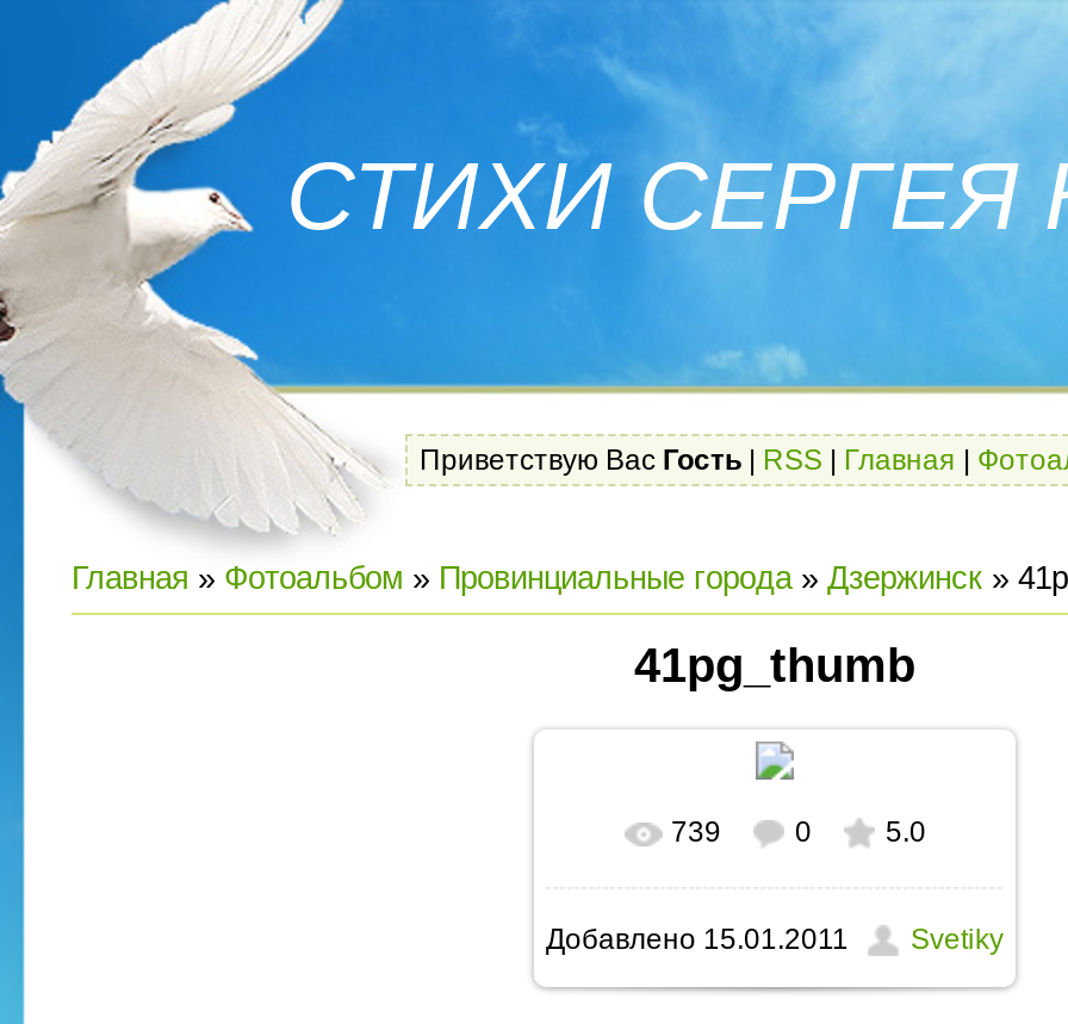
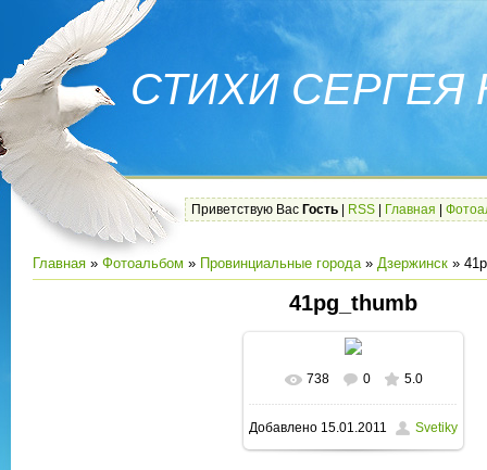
[671,815,721,848] 739 -> [306,371,329,386] 738

